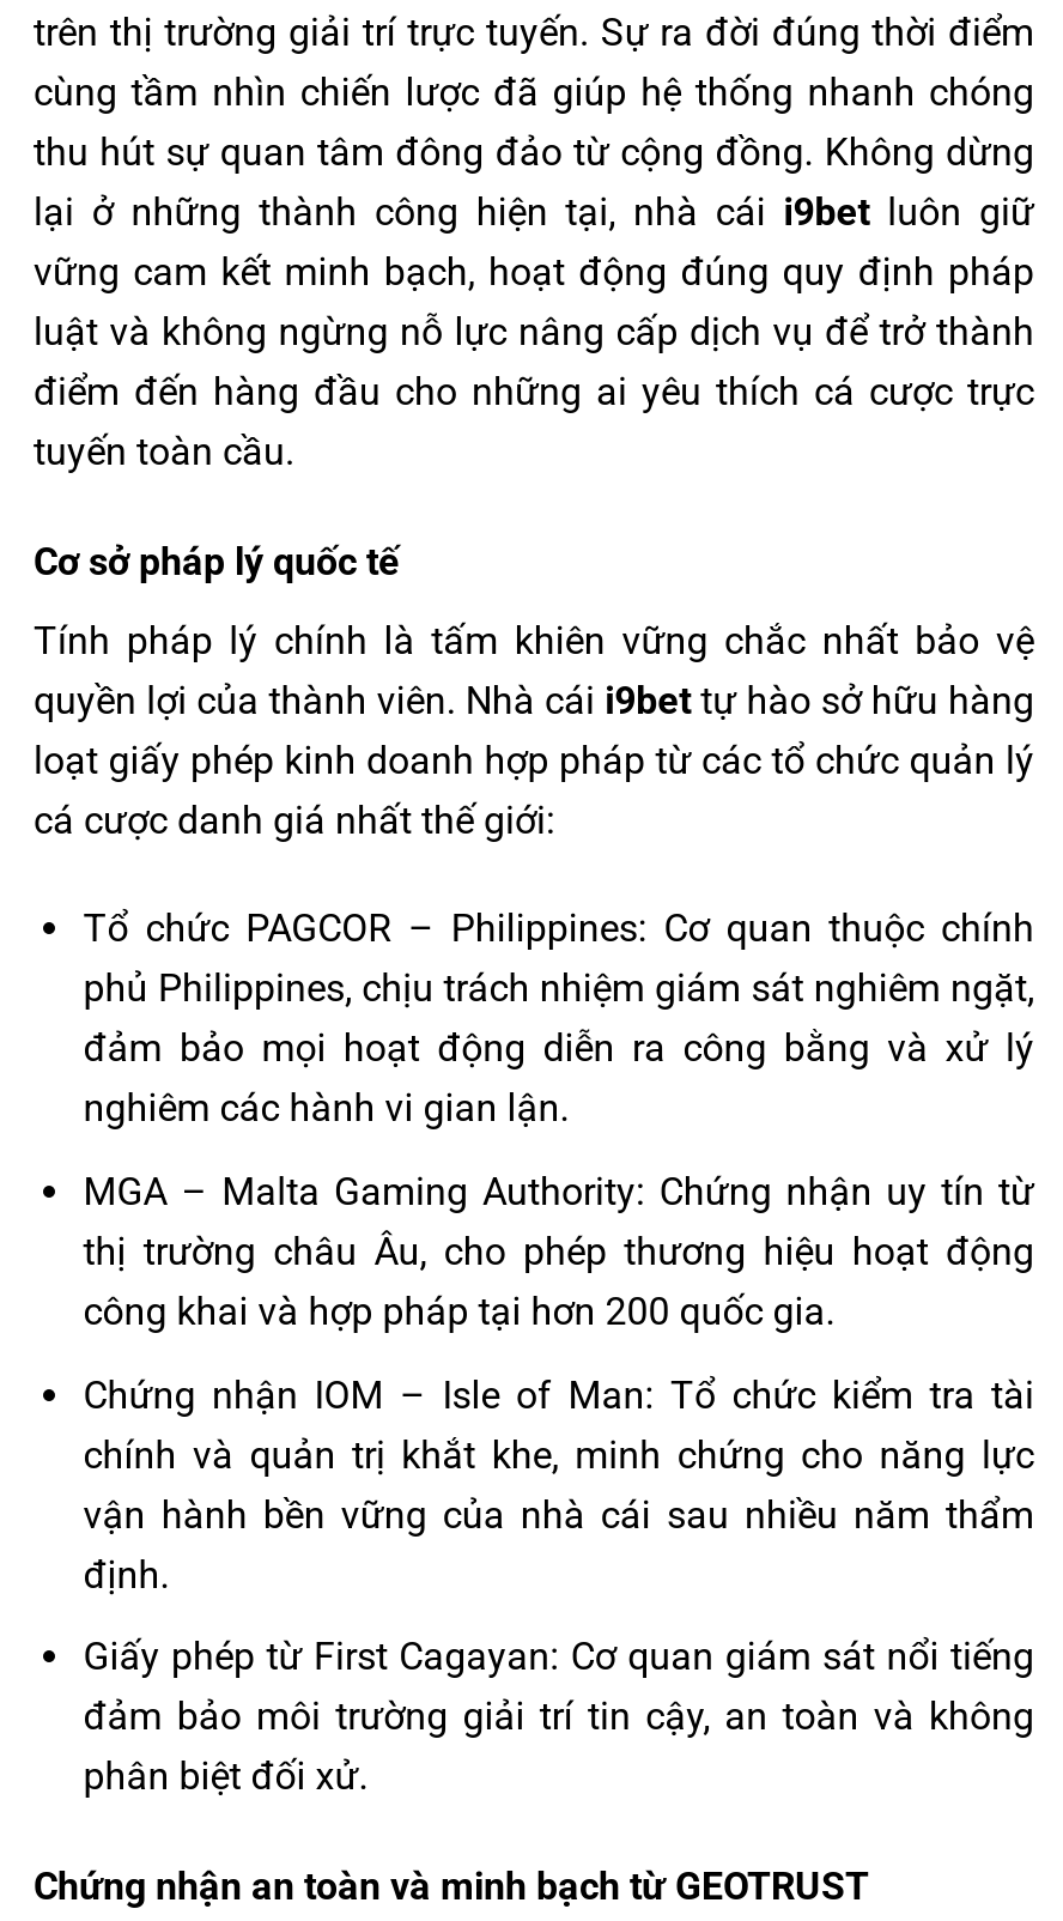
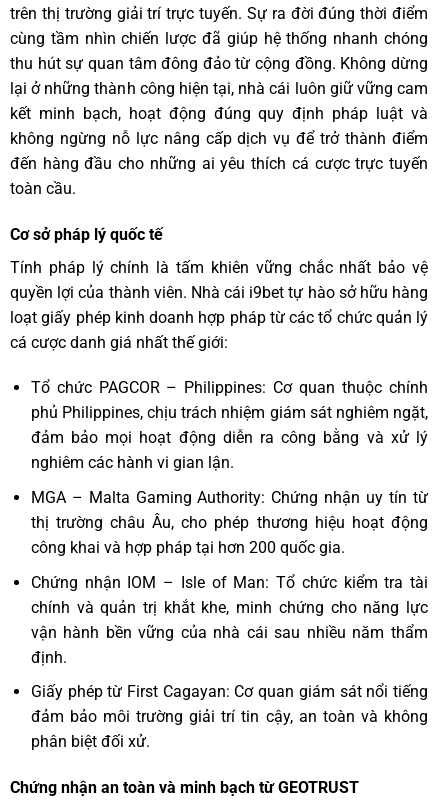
[34,189,1034,474] lại ở những thành công hiện tại, nhà cái i9bet luôn giữ | vững cam kết minh bạch, hoạt động đúng quy định pháp | luật và không ngừng nỗ lực nâng cấp dịch vụ để trở thành | điểm đến hàng đầu cho những ai yêu thích cá cược trực | tuyến toàn cầu. -> [10,79,428,198] lại ở những thành công hiện tại, nhà cái luôn giữ vững cam | kết minh bạch, hoạt động đúng quy định pháp luật và | không ngừng nỗ lực nâng cấp dịch vụ để trở thành điểm | đến hàng đầu cho những ai yêu thích cá cược trực tuyến | toàn cầu.

